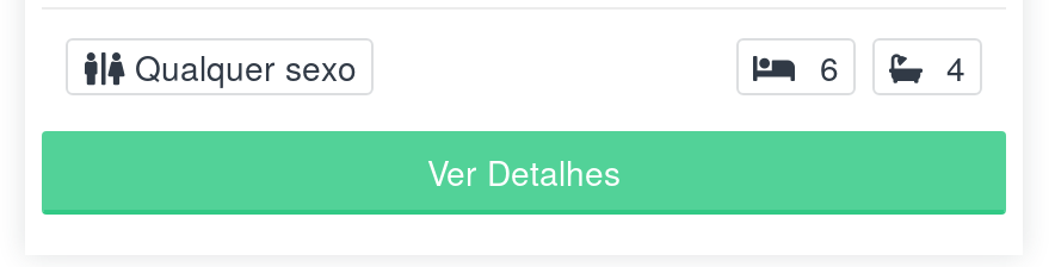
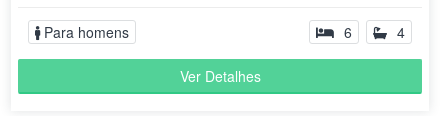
[135,43,357,91] Qualquer sexo -> [44,22,129,42] Para homens

